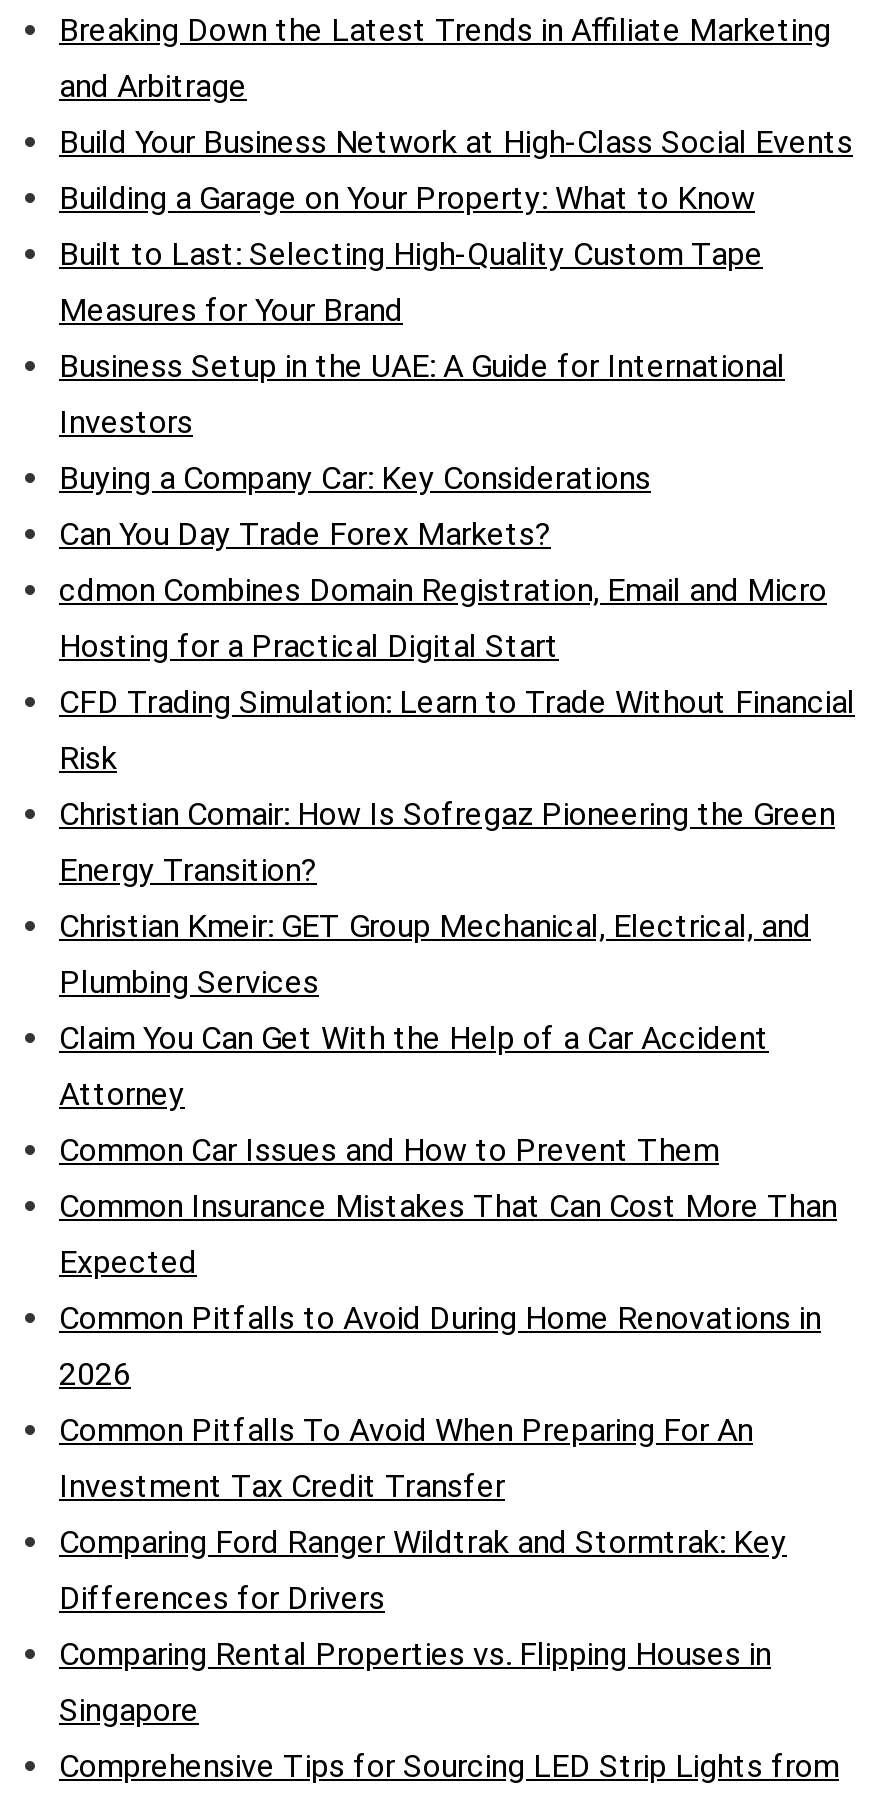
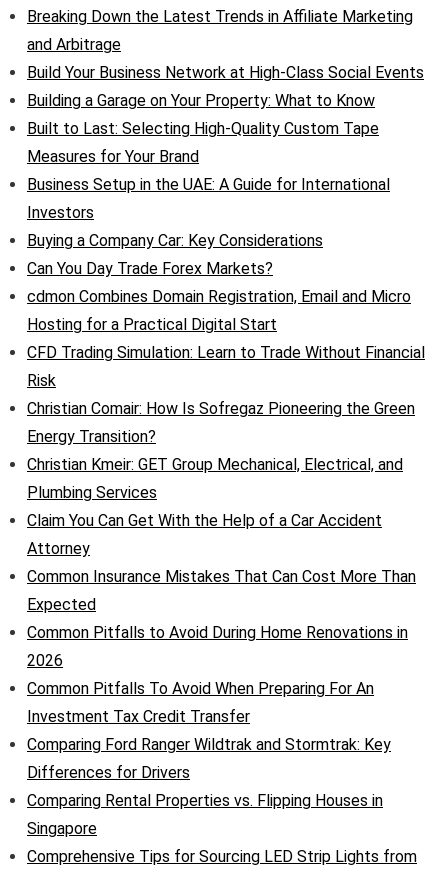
[59,1131,719,1169] Common Car Issues and How to Prevent Them -> none

